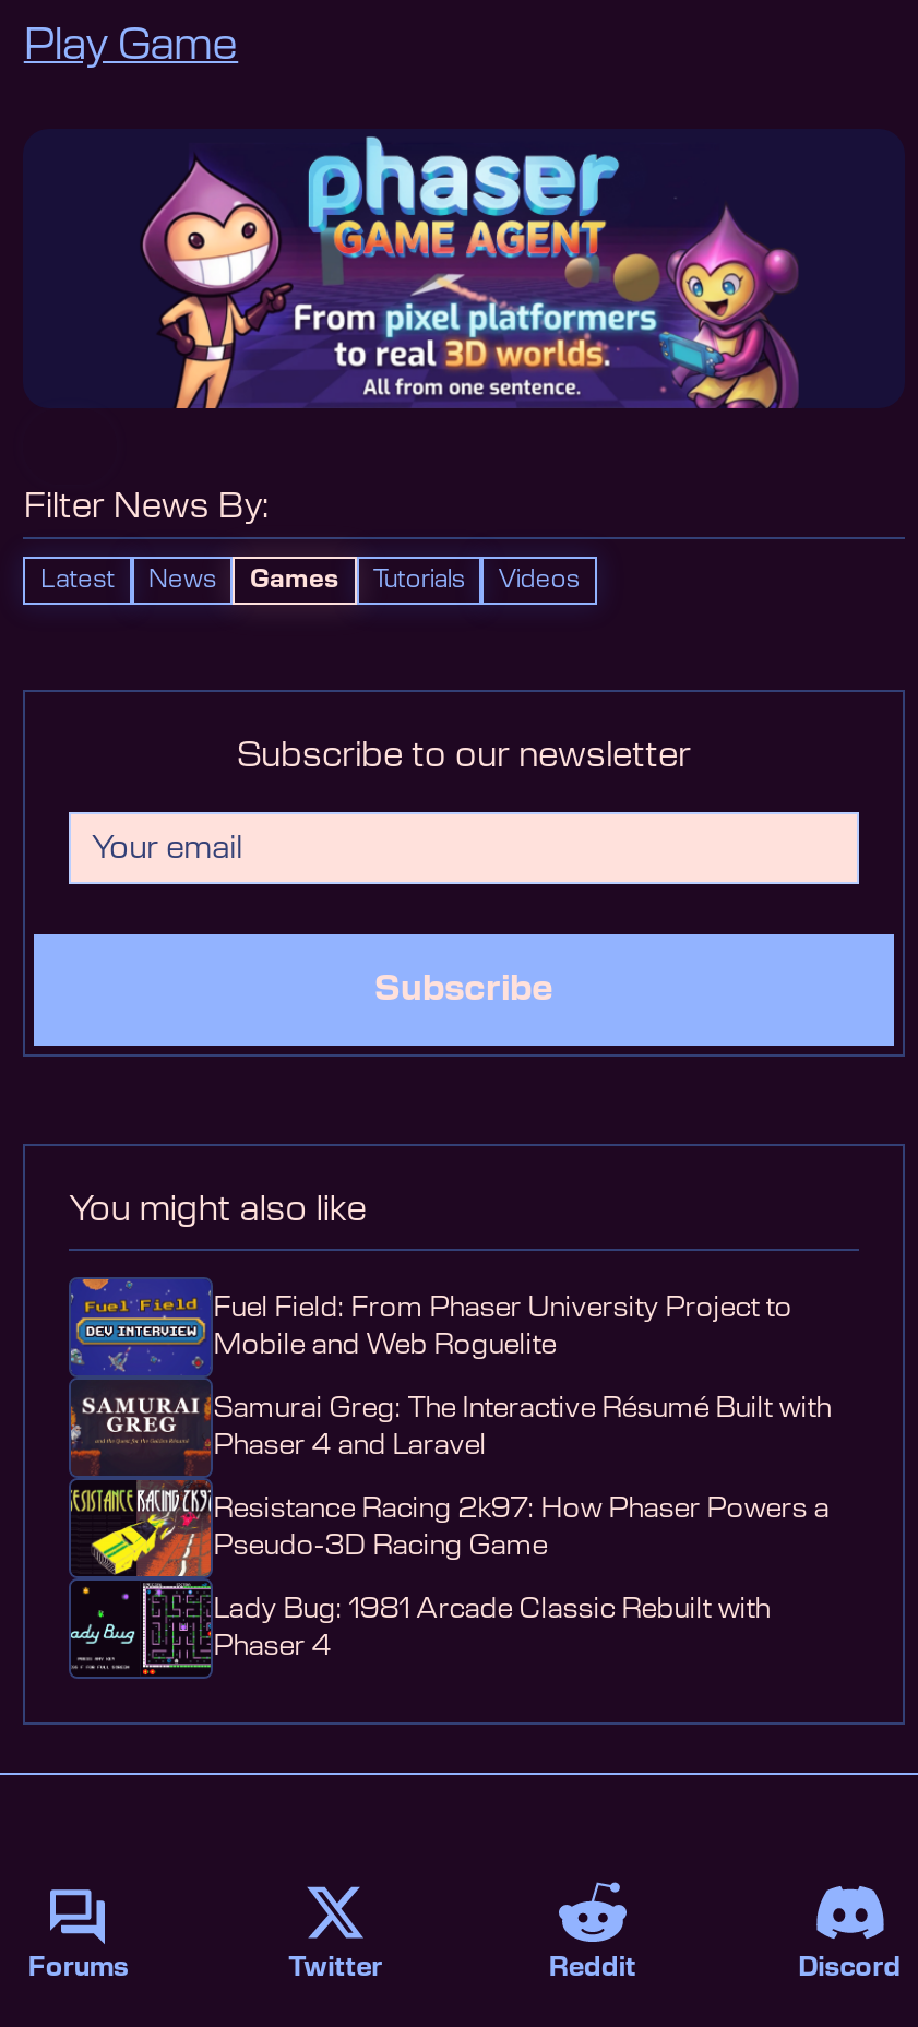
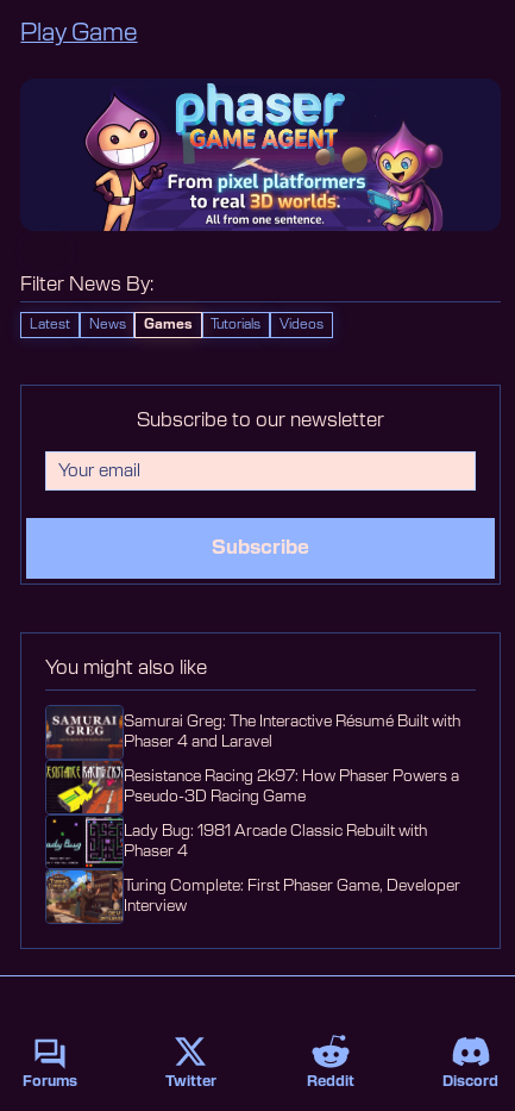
[69,1277,792,1378] [image] | Fuel Field: From Phaser University Project to | Mobile and Web Roguelite -> none
moved [214,1395,831,1661] -> [124,714,461,860]: Samurai Greg: The Interactive Résumé Built with | Phaser 4 and Laravel | Resistance Racing 2k97: How Phaser Powers a | Pseudo-3D Racing Game | Lady Bug: 1981 Arcade Classic Rebuilt with | Phaser 4
none -> [45,869,461,923] [image] | Turing Complete: First Phaser Game, Developer | Interview

